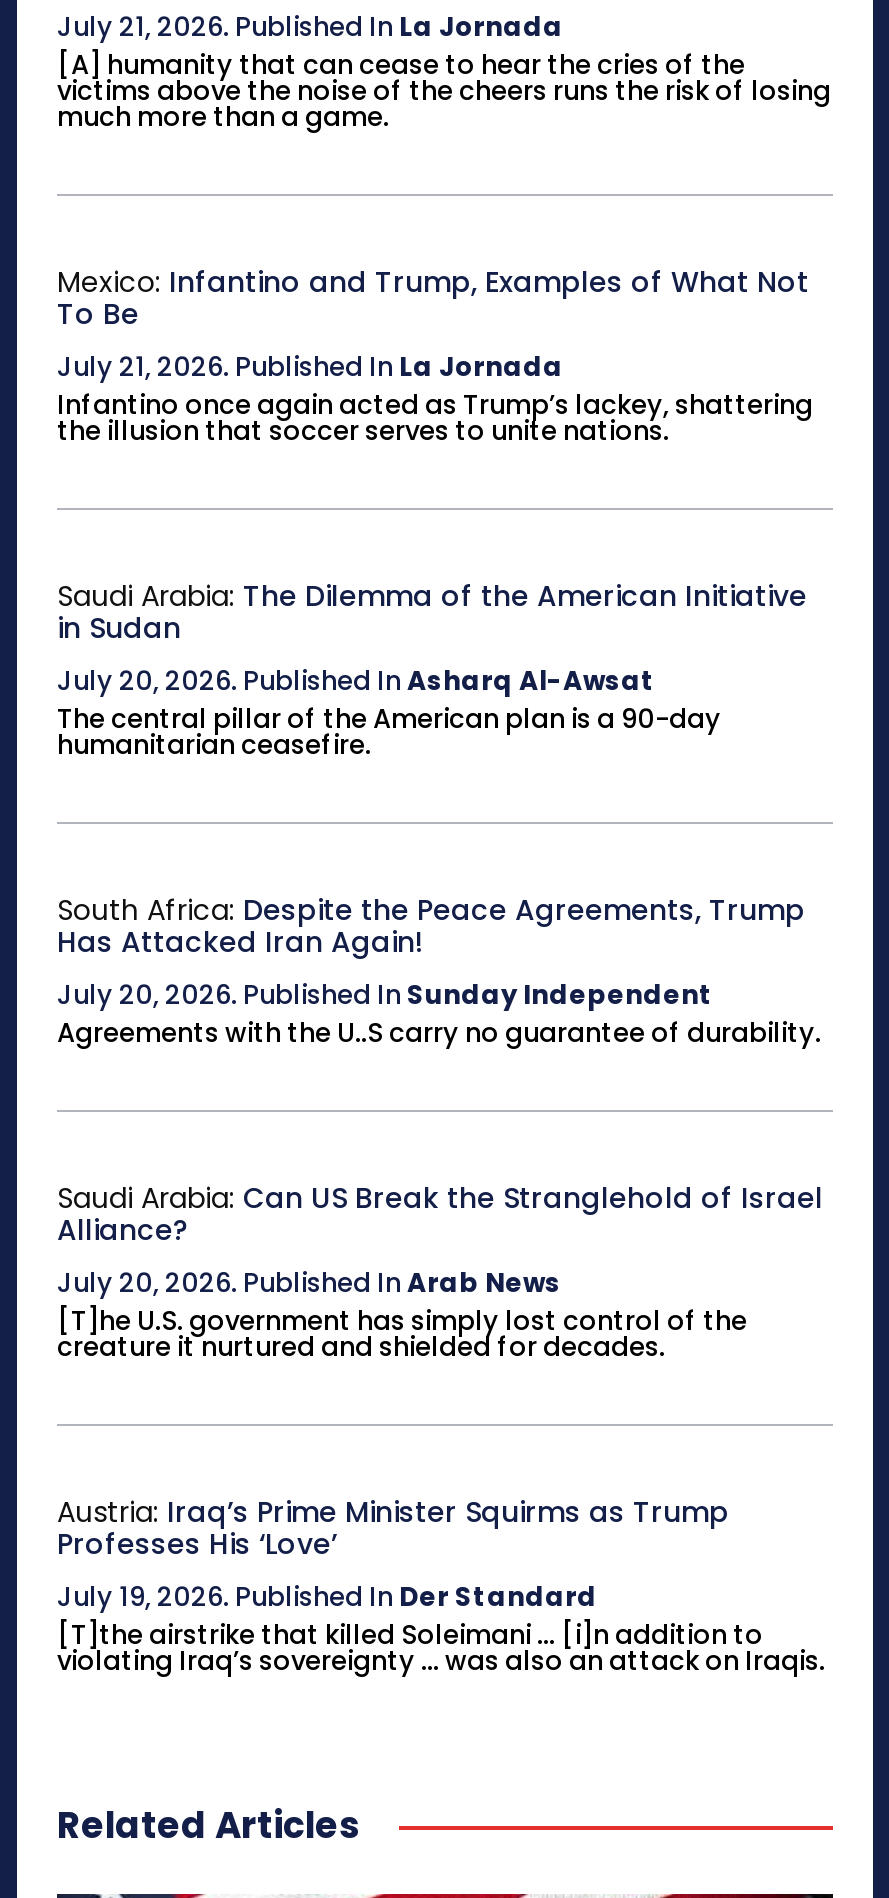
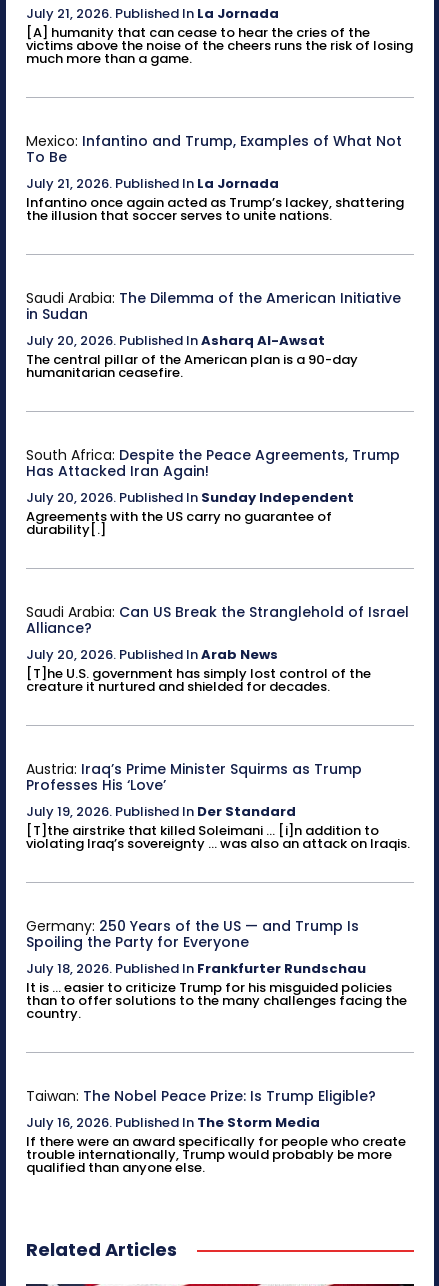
[57,1014,821,1052] Agreements with the U..S carry no guarantee of durability. -> [26,507,332,539] Agreements with the US carry no guarantee of | durability[.]
none -> [26,916,407,1023] Germany: 250 Years of the US — and Trump Is | Spoiling the Party for Everyone | July 18, 2026. Published In Frankfurter Rundschau | It is ... easier to criticize Trump for his misguided policies | than to offer solutions to the many challenges facing the | country.
none -> [26,1086,406,1177] Taiwan: The Nobel Peace Prize: Is Trump Eligible? | July 16, 2026. Published In The Storm Media | If there were an award specifically for people who create | trouble internationally, Trump would probably be more | qualified than anyone else.

